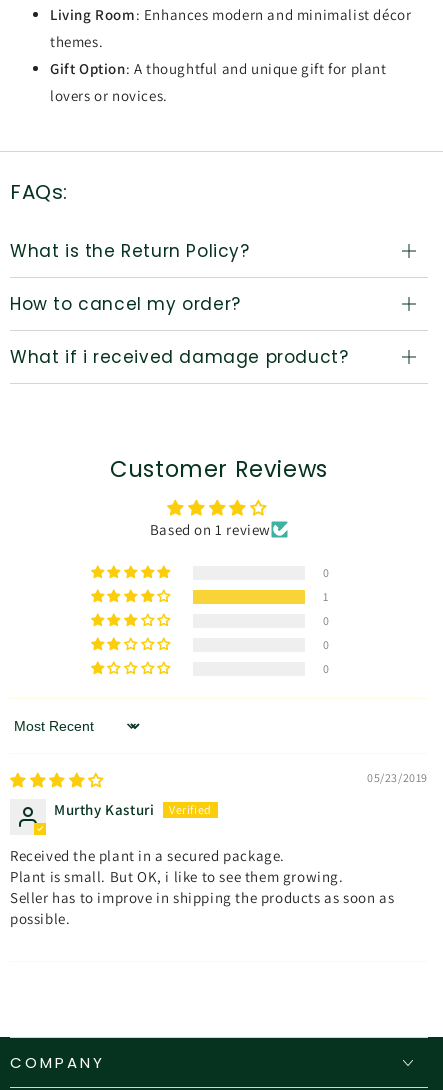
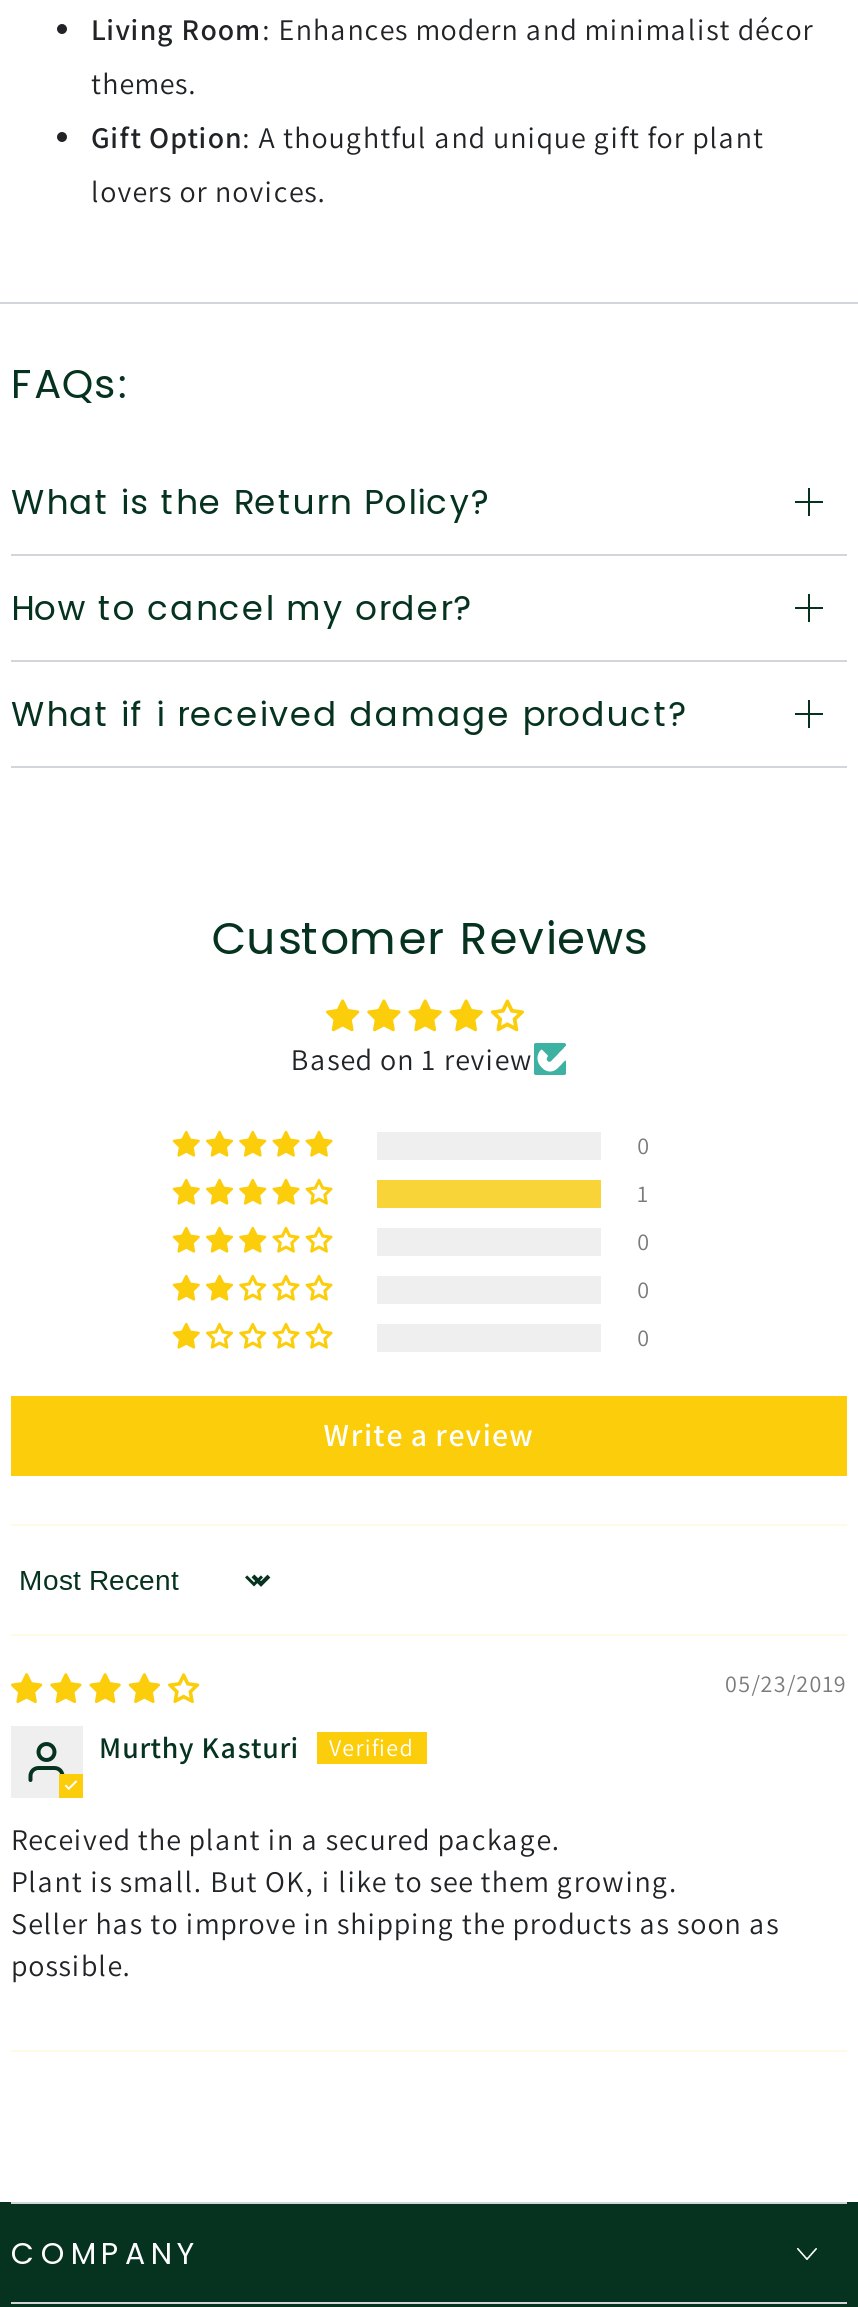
none -> [324,1415,534,1457] Write a review

